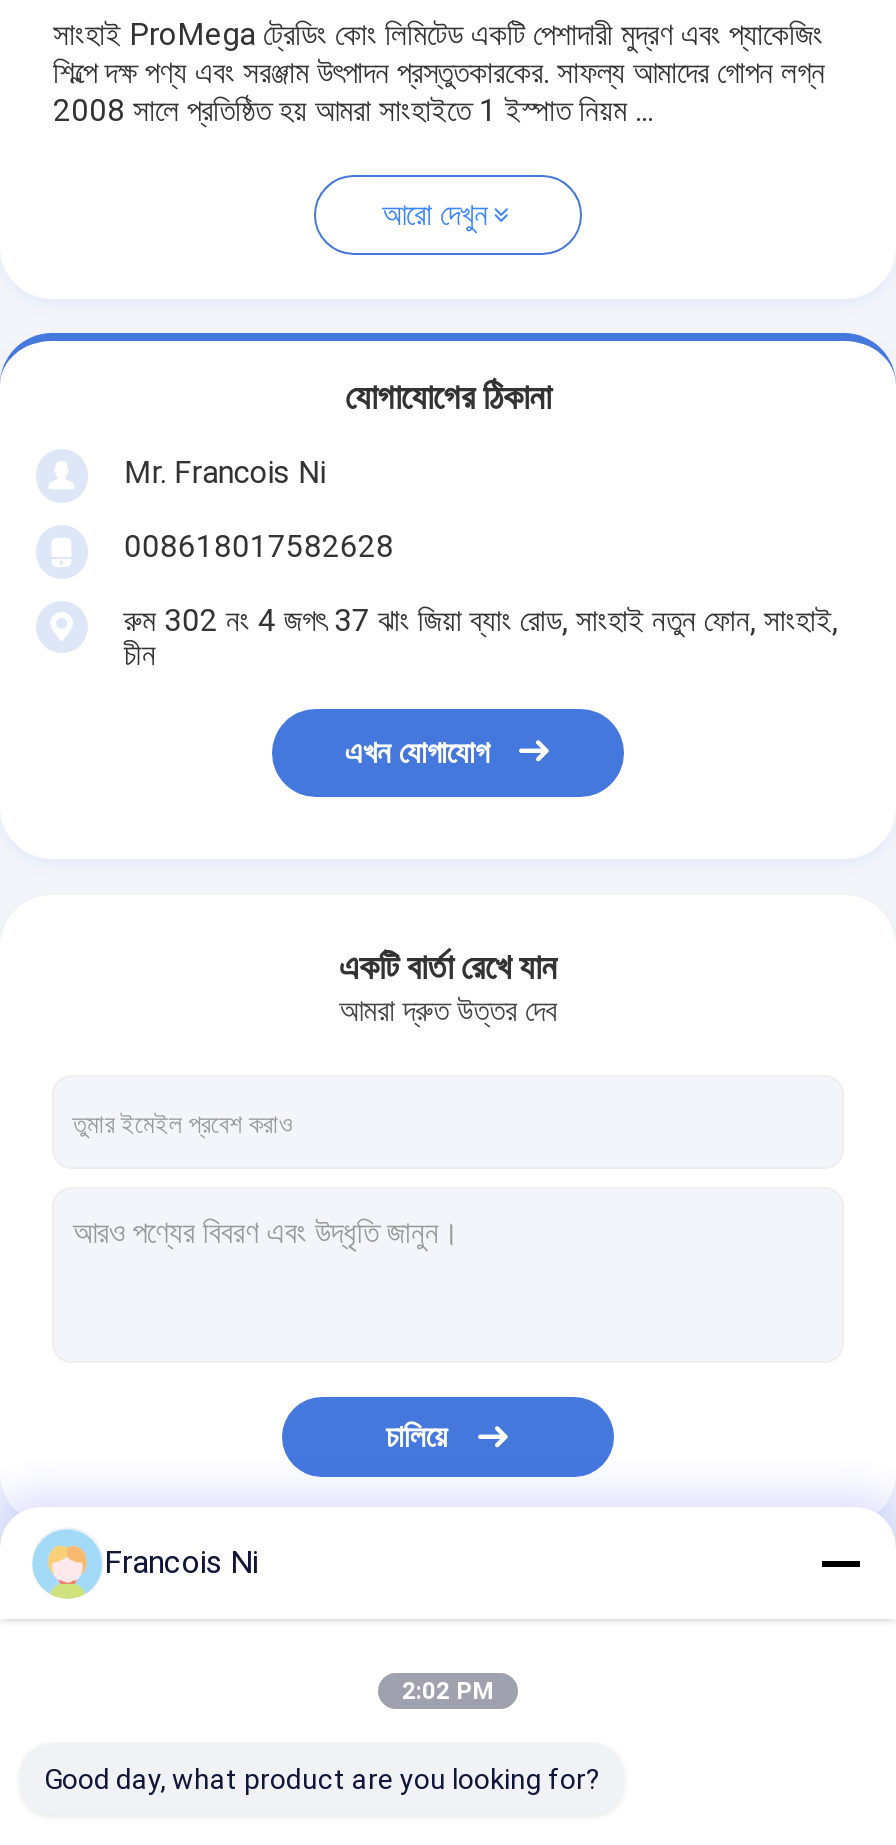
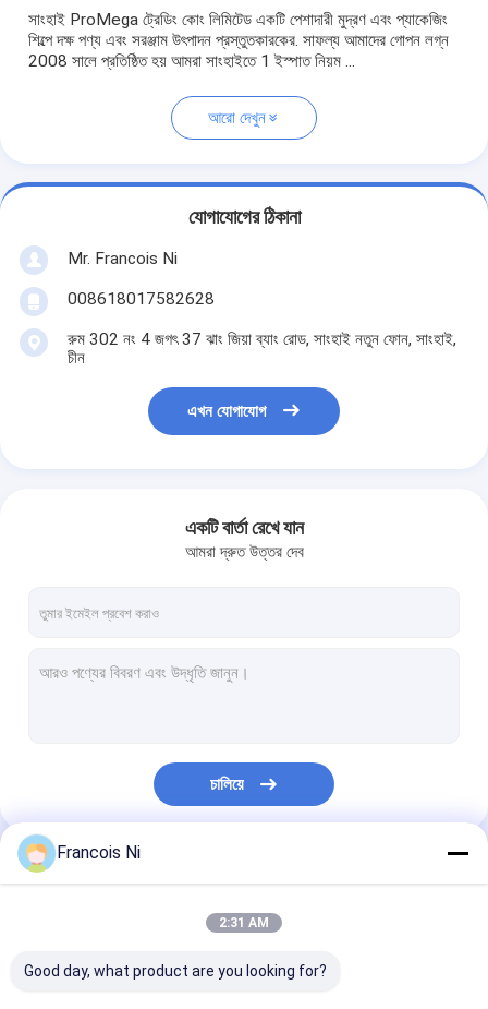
[402,1677,494,1705] 2:02 PM -> [219,915,269,930] 2:31 AM

